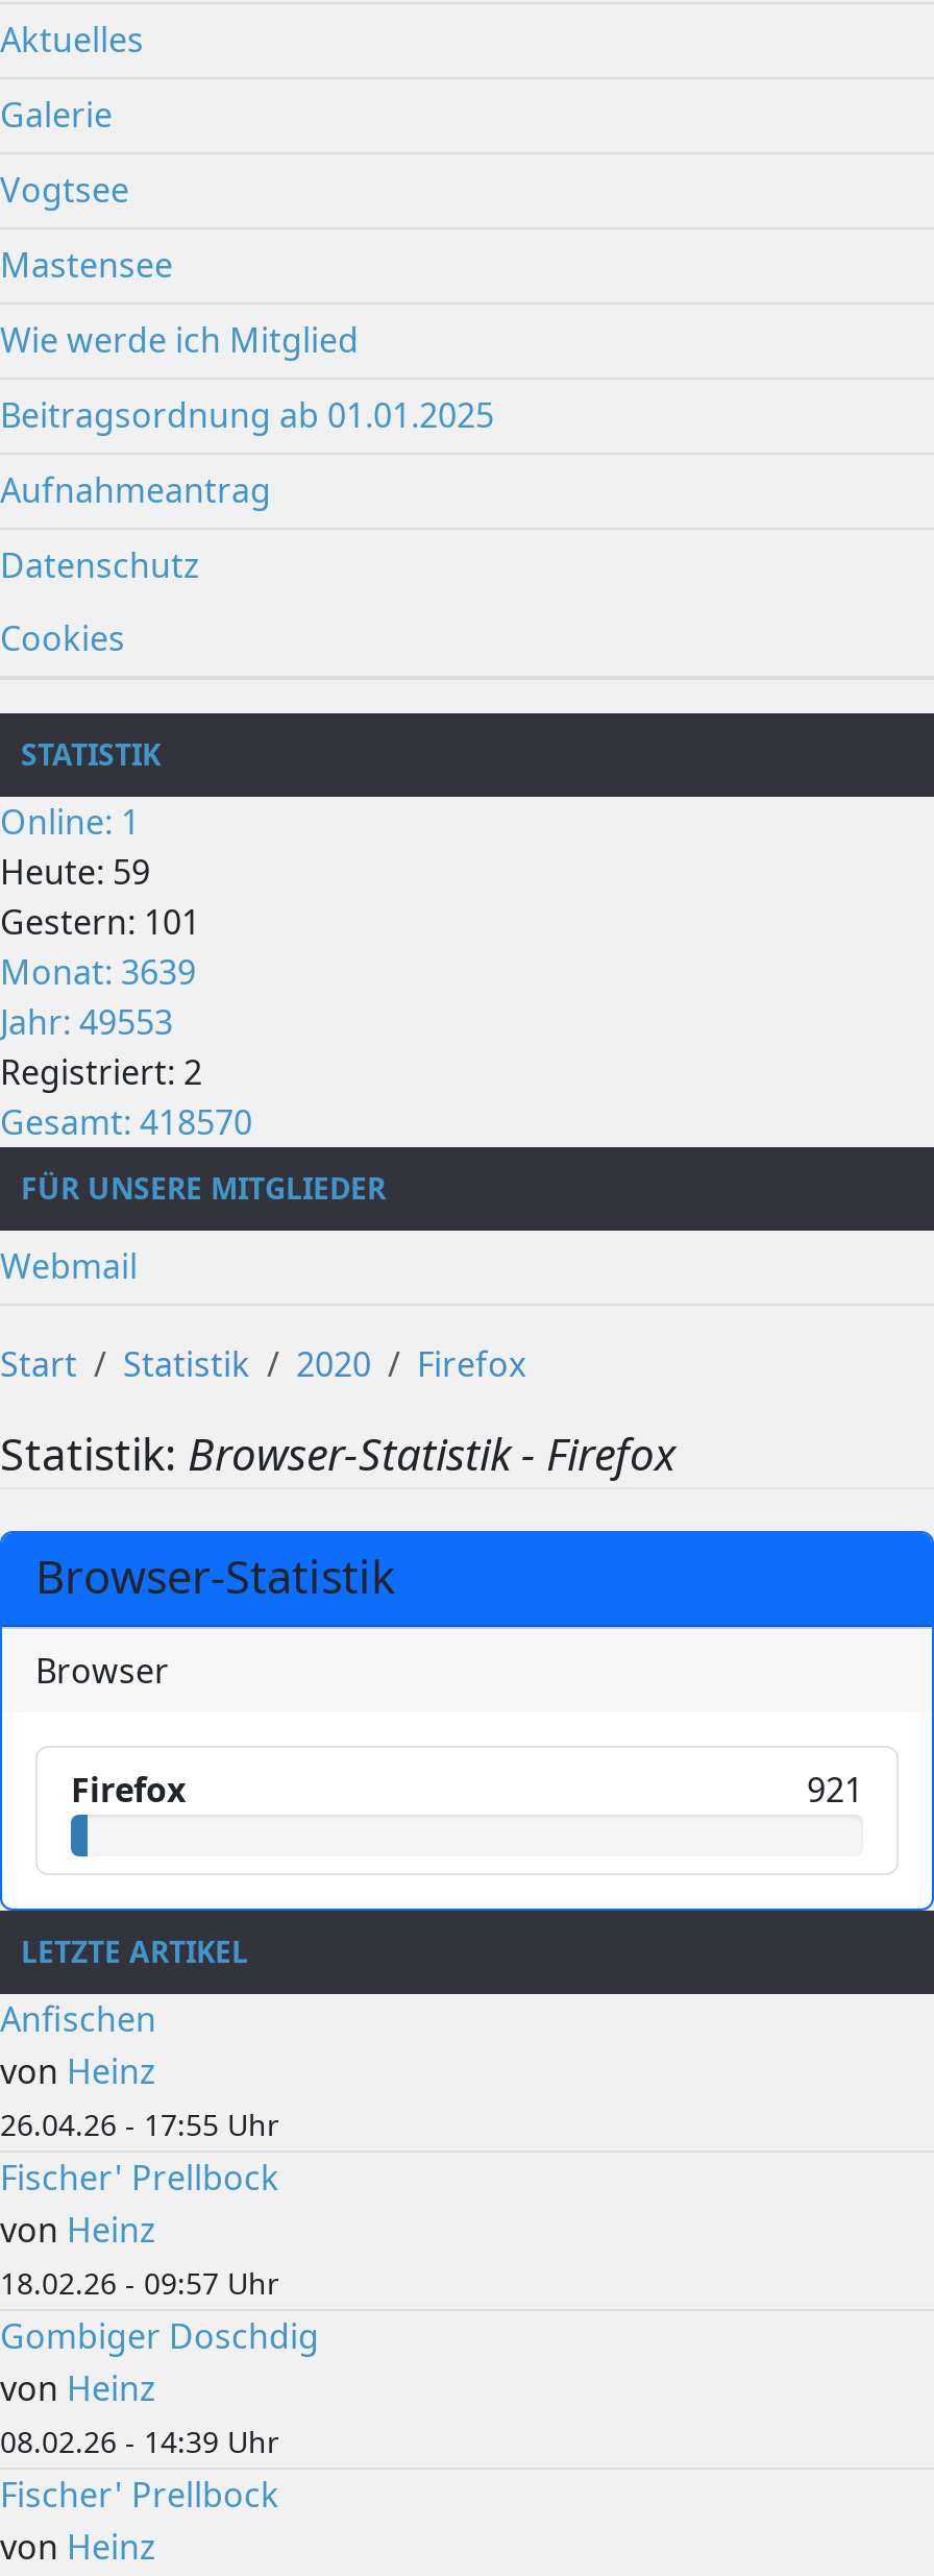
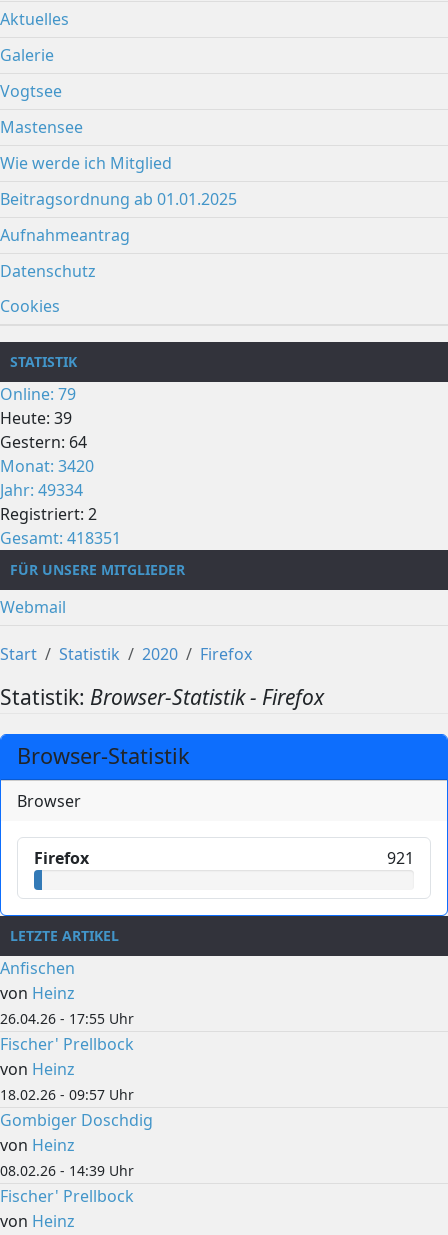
[0,799,140,845] Online: 1 -> [0,383,76,405] Online: 79
[0,849,150,895] Heute: 59 -> [0,407,72,429] Heute: 39
[0,899,200,945] Gestern: 101 -> [0,431,87,453] Gestern: 64
[0,949,196,995] Monat: 3639 -> [0,455,94,477] Monat: 3420
[0,999,173,1045] Jahr: 49553 -> [0,479,83,501] Jahr: 49334
[0,1099,252,1145] Gesamt: 418570 -> [0,527,121,549] Gesamt: 418351

